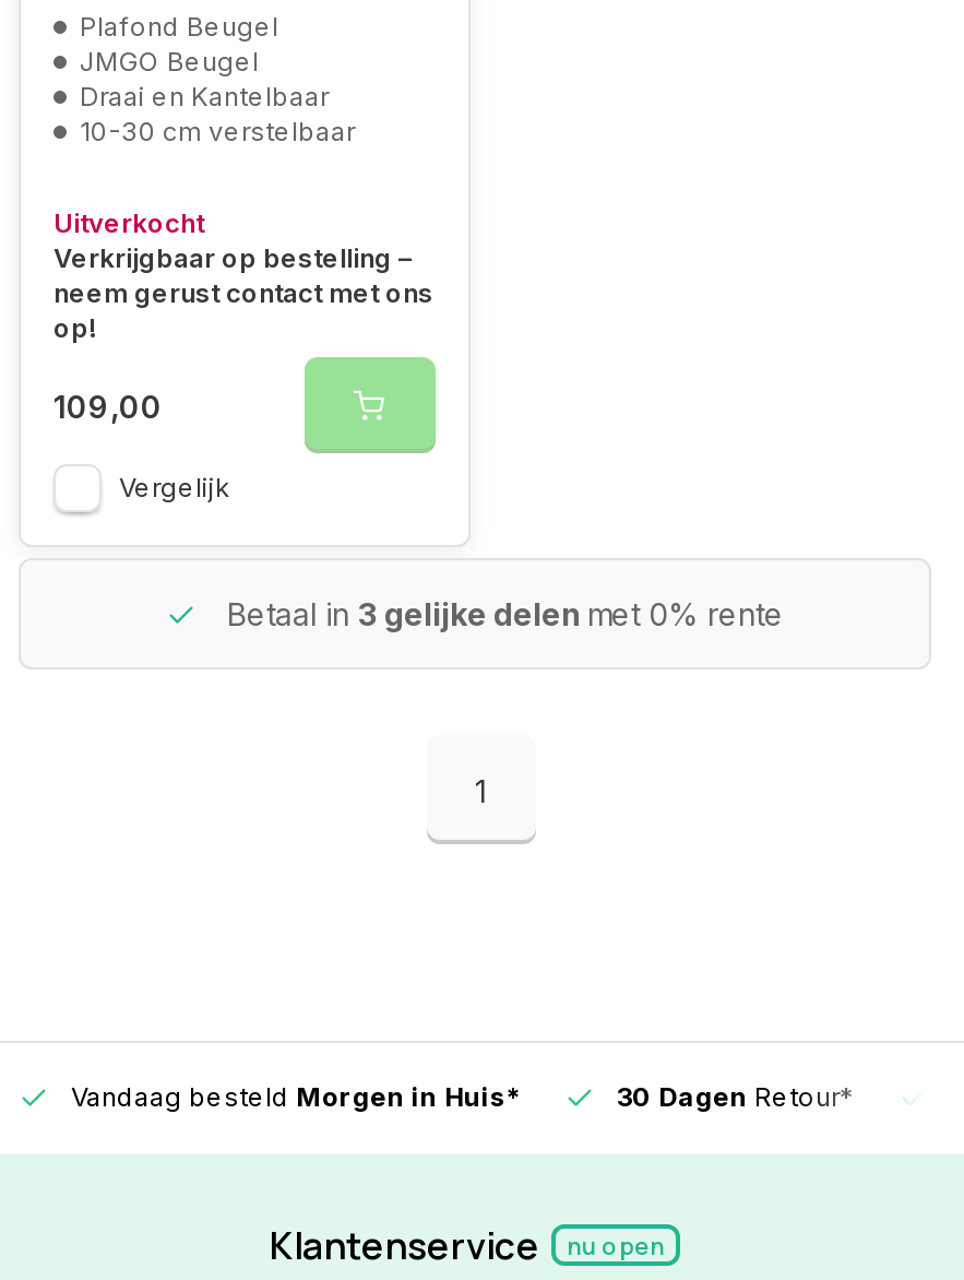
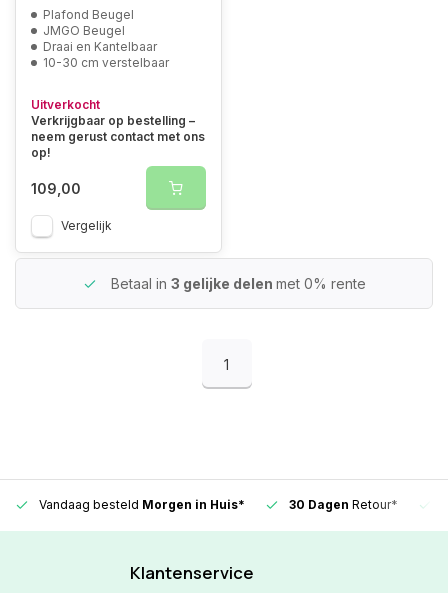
[567,1229,665,1261] nu open -> none

